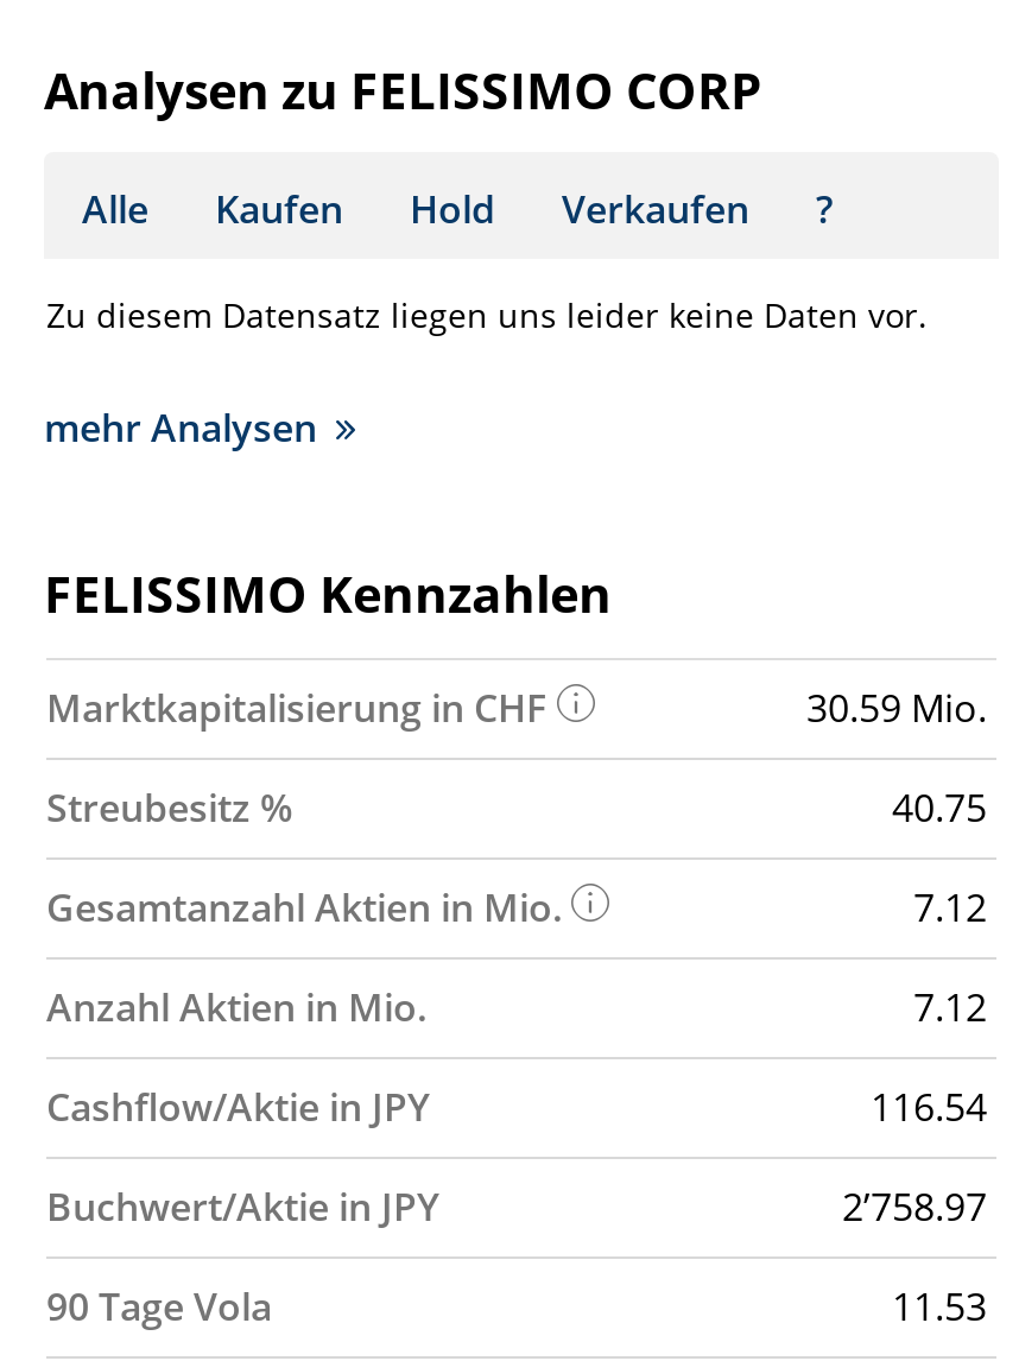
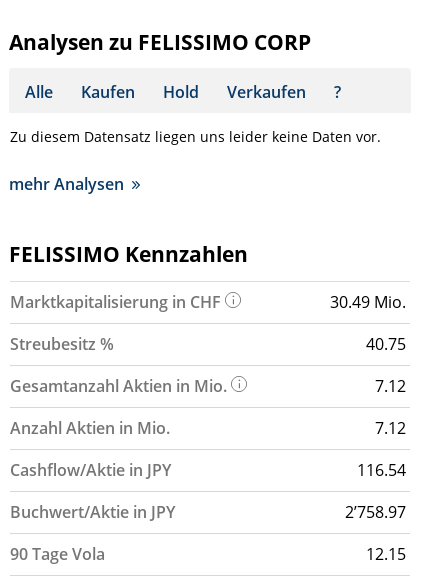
[806,682,987,734] 30.59 Mio. -> [330,291,406,313] 30.49 Mio.
[892,1280,987,1332] 11.53 -> [366,543,406,565] 12.15

